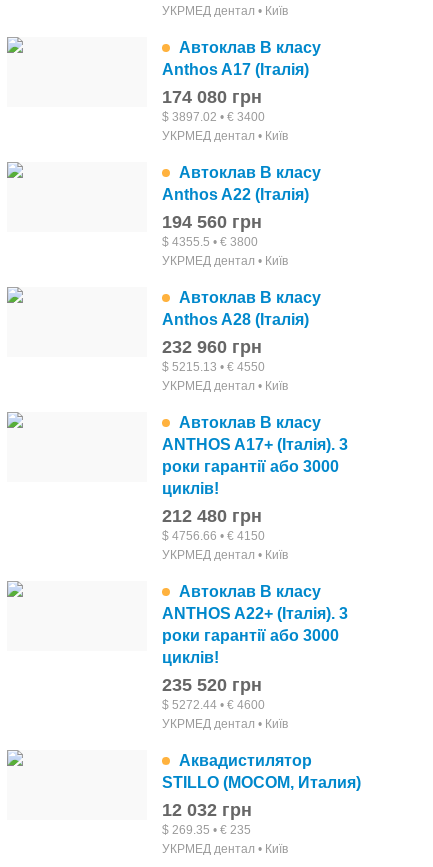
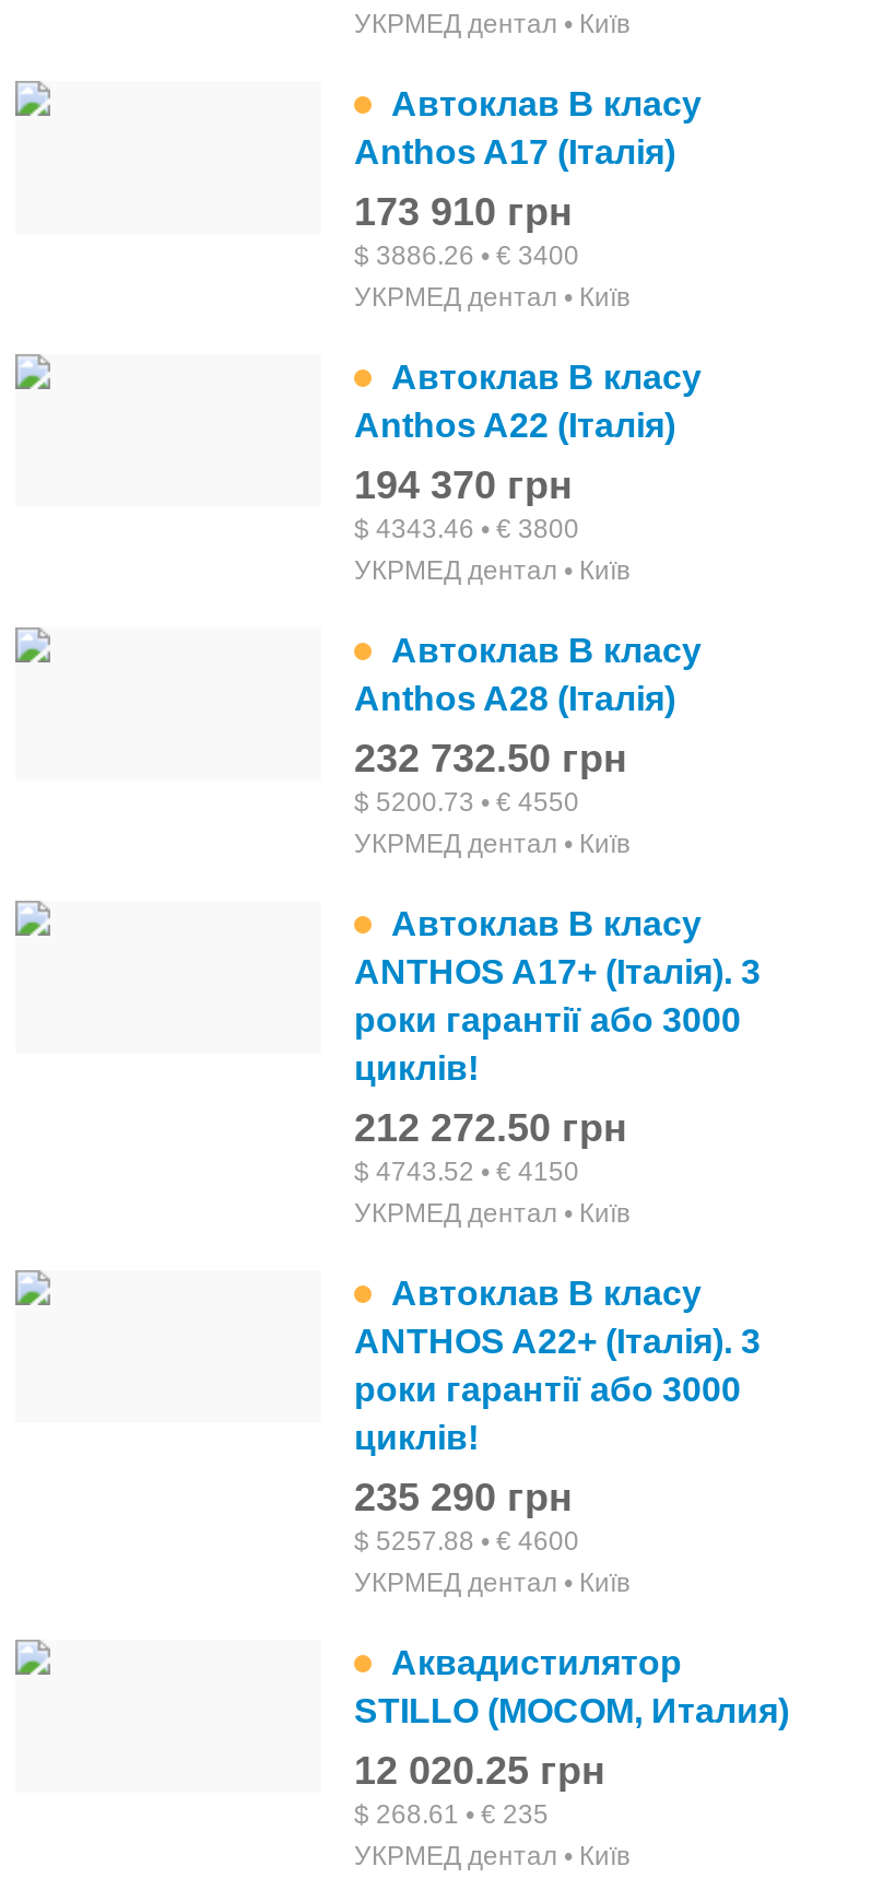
[162,87,262,107] 174 080 грн -> [354,190,573,234] 173 910 грн
[162,110,265,124] $ 3897.02 • € 3400 -> [354,240,579,271] $ 3886.26 • € 3400
[162,212,262,232] 194 560 грн -> [354,463,573,507] 194 370 грн
[162,235,258,249] $ 4355.5 • € 3800 -> [354,514,579,544] $ 4343.46 • € 3800
[162,337,262,357] 232 960 грн -> [354,737,627,780] 232 732.50 грн
[162,360,265,374] $ 5215.13 • € 4550 -> [354,787,579,818] $ 5200.73 • € 4550
[162,506,262,526] 212 480 грн -> [354,1106,627,1150] 212 272.50 грн
[162,529,265,543] $ 4756.66 • € 4150 -> [354,1157,579,1187] $ 4743.52 • € 4150
[162,675,262,695] 235 520 грн -> [354,1476,573,1519] 235 290 грн
[162,698,265,712] $ 5272.44 • € 4600 -> [354,1526,579,1557] $ 5257.88 • € 4600
[162,800,252,820] 12 032 грн -> [354,1749,605,1793] 12 020.25 грн
[162,823,251,837] $ 269.35 • € 235 -> [354,1799,549,1830] $ 268.61 • € 235

